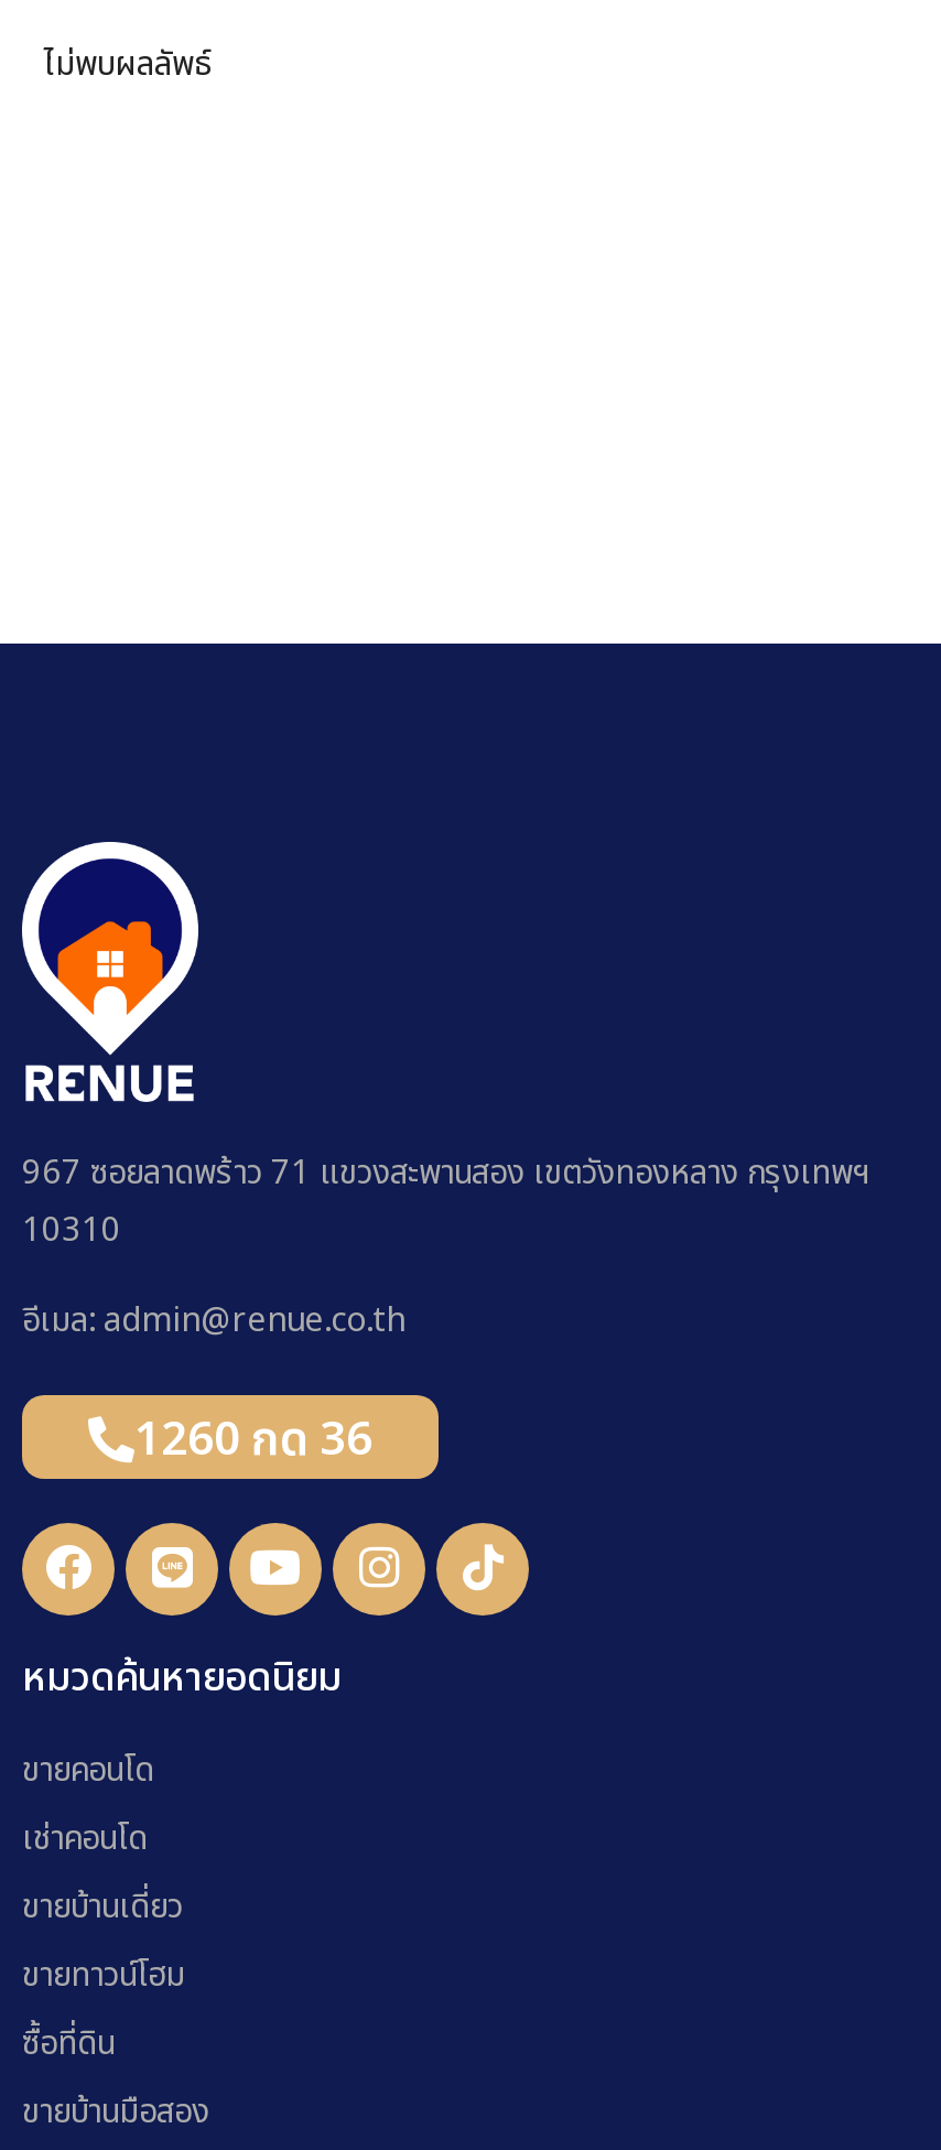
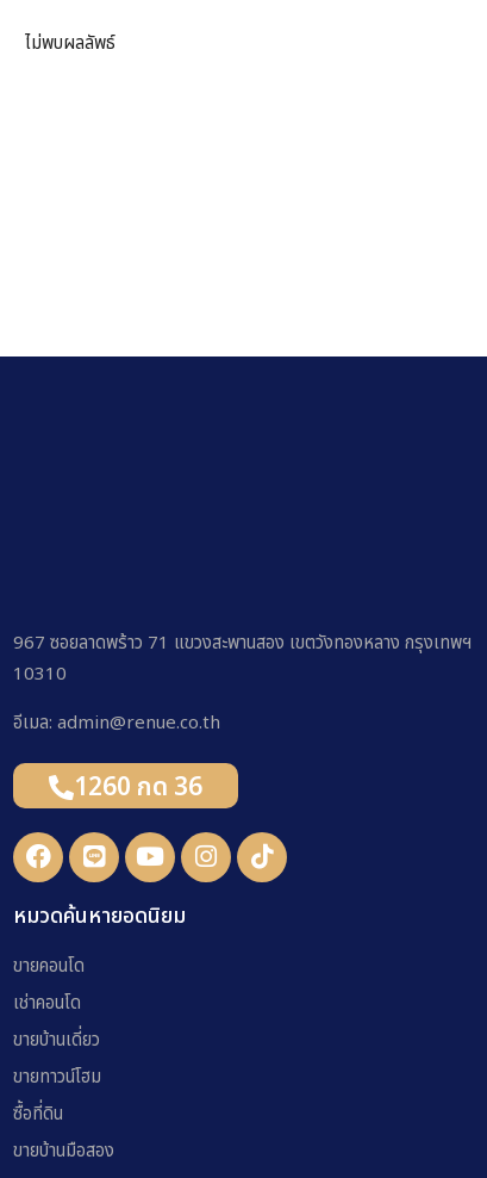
[20,840,201,1104] [image] -> none

